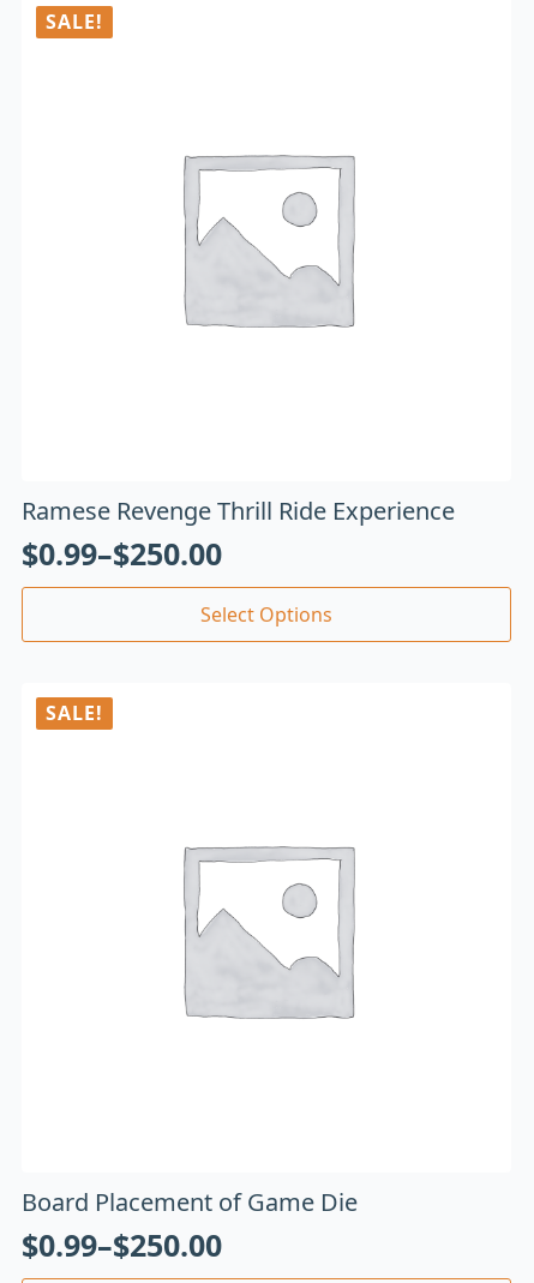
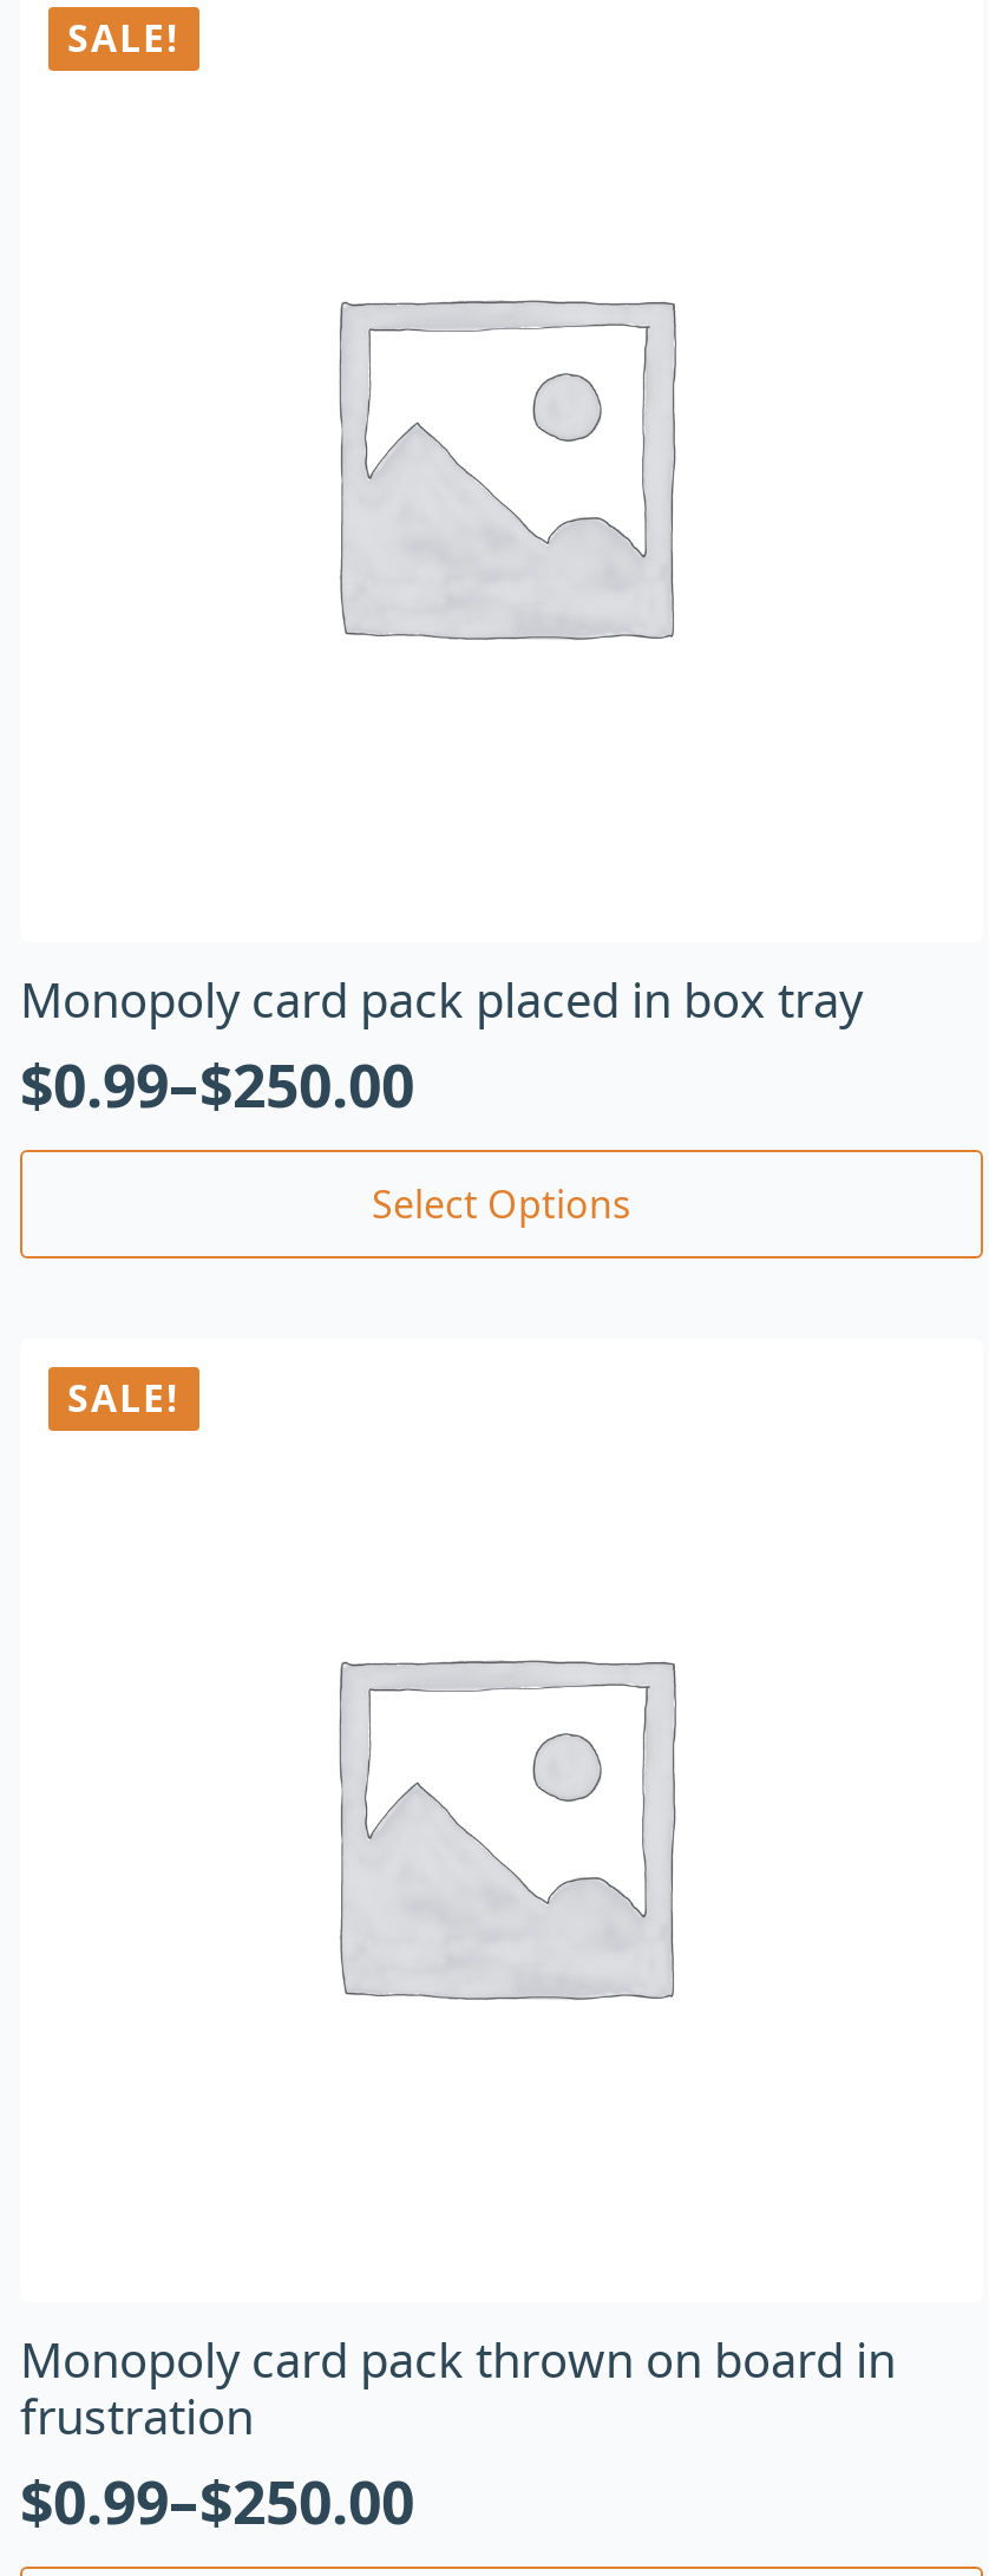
[22,494,455,527] Ramese Revenge Thrill Ride Experience -> [20,968,863,1032] Monopoly card pack placed in box tray
[22,1185,358,1218] Board Placement of Game Die -> [20,2327,896,2448] Monopoly card pack thrown on board in | frustration

